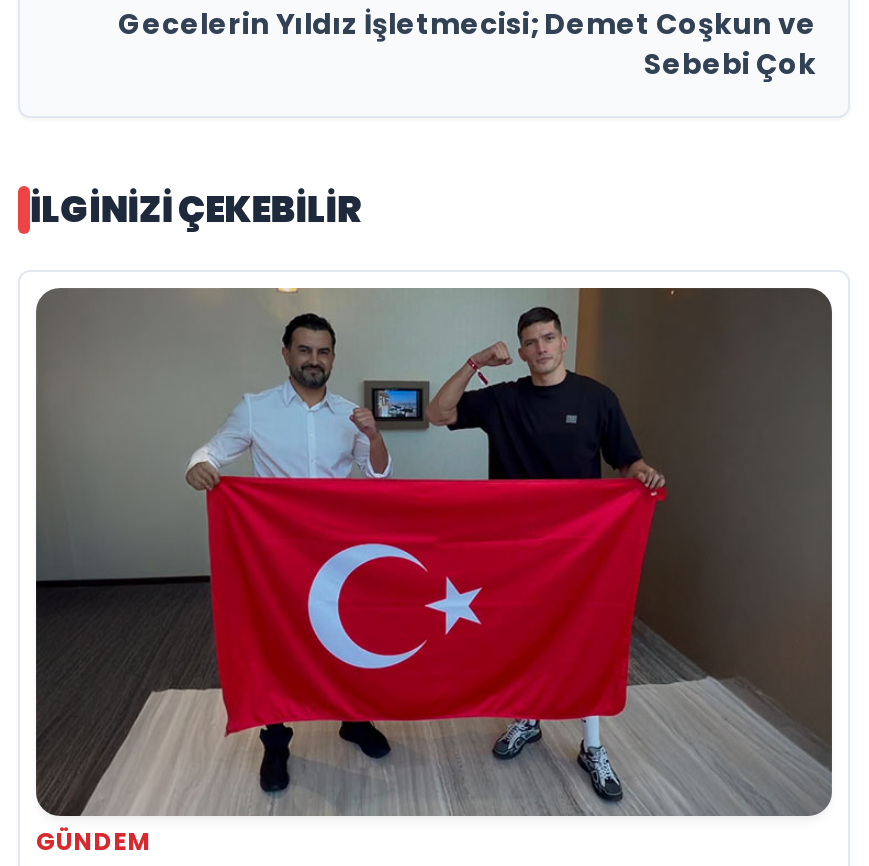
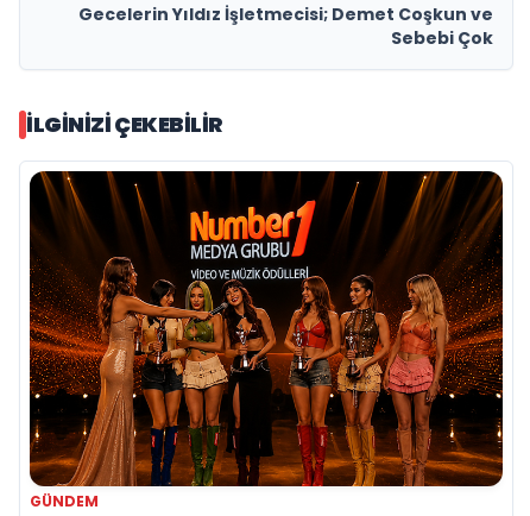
[34,286,834,818] [image] -> [29,170,504,487] [image]

